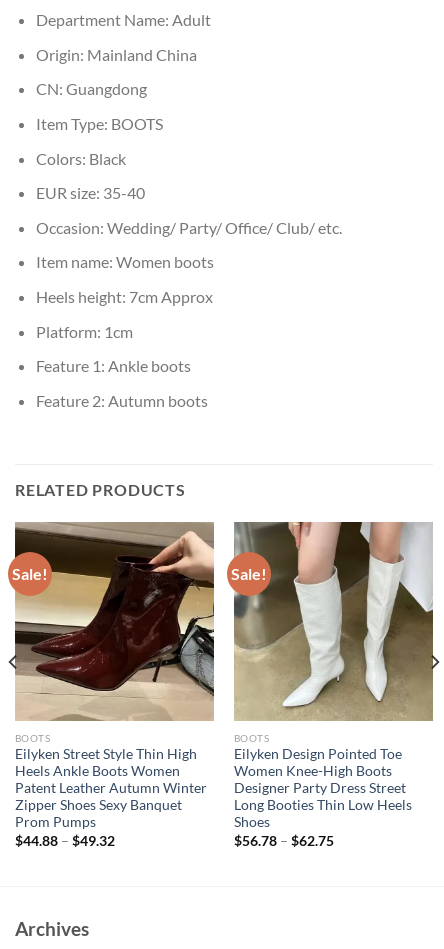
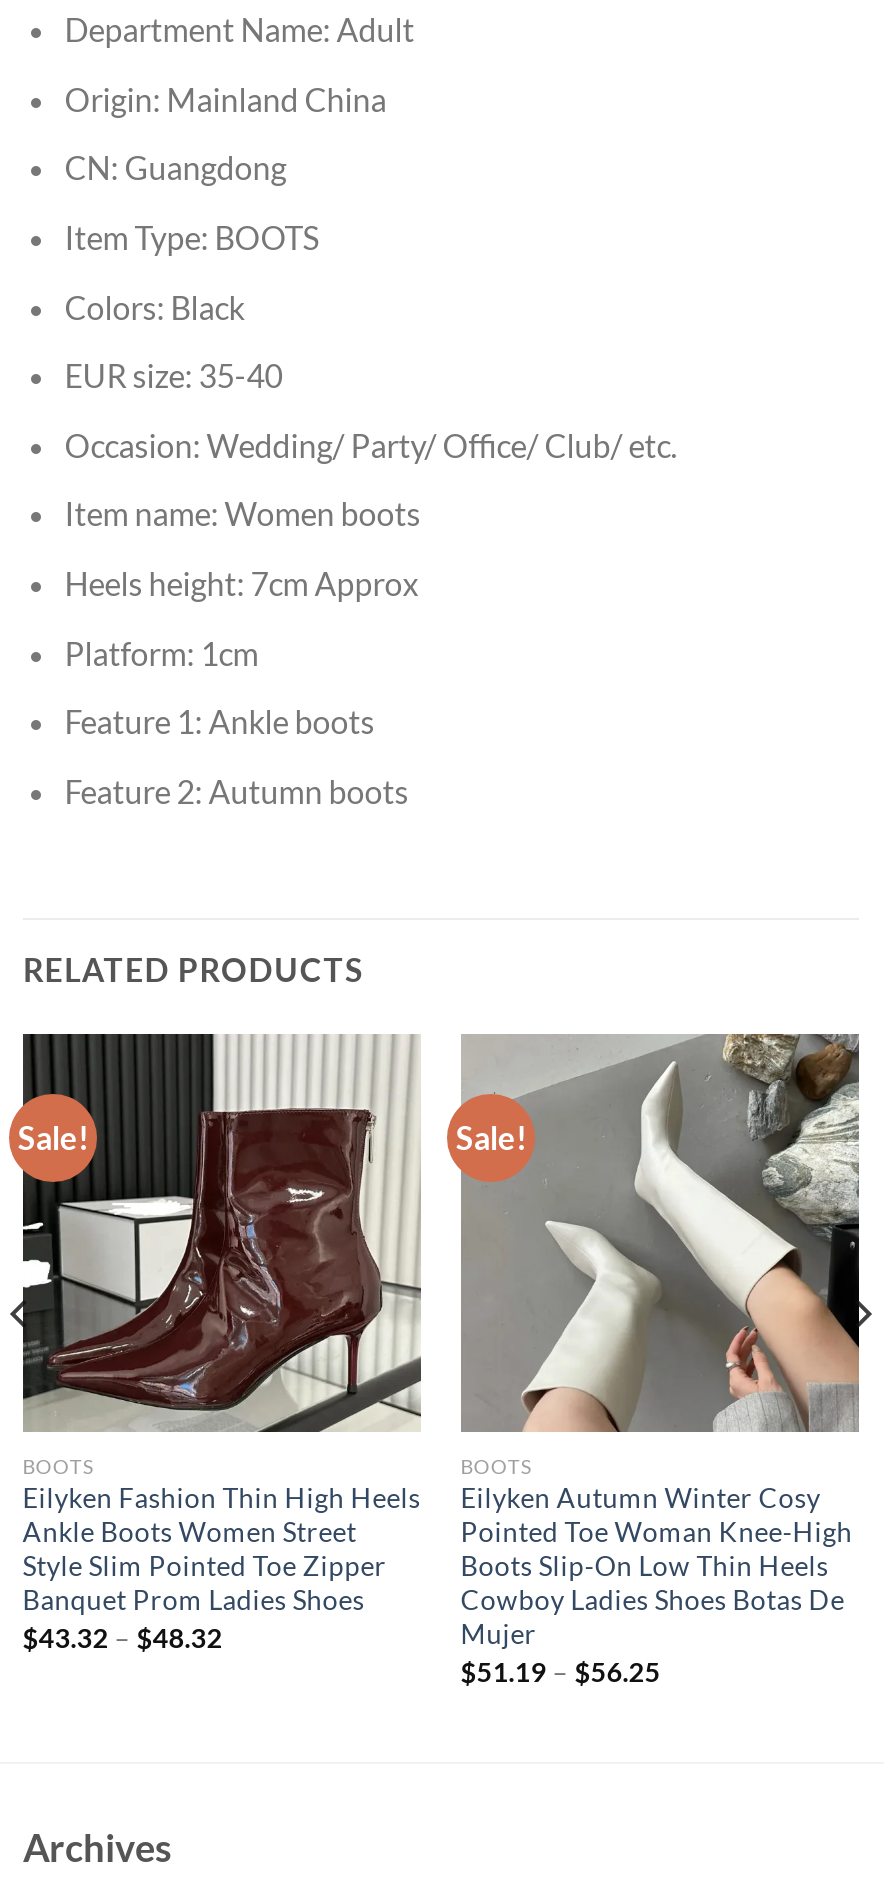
[14,522,215,849] [image] | Eilyken Street Style Thin High | Heels Ankle Boots Women | Patent Leather Autumn Winter | Zipper Shoes Sexy Banquet | Prom Pumps | $44.88 – $49.32 -> [21,1032,421,1653] [image] | Eilyken Fashion Thin High Heels | Ankle Boots Women Street | Style Slim Pointed Toe Zipper | Banquet Prom Ladies Shoes | $43.32 – $48.32
[234,522,434,849] [image] | Eilyken Design Pointed Toe | Women Knee-High Boots | Designer Party Dress Street | Long Booties Thin Low Heels | Shoes | $56.78 – $62.75 -> [461,1034,861,1687] [image] | Eilyken Autumn Winter Cosy | Pointed Toe Woman Knee-High | Boots Slip-On Low Thin Heels | Cowboy Ladies Shoes Botas De | Mujer | $51.19 – $56.25

